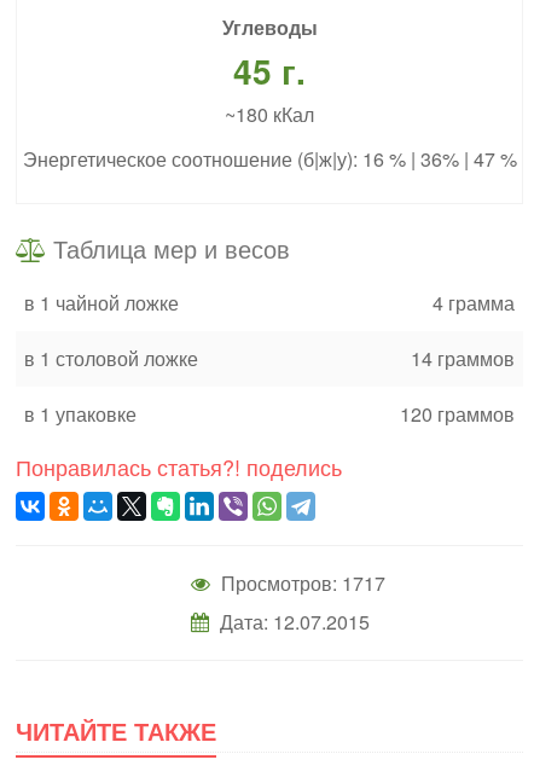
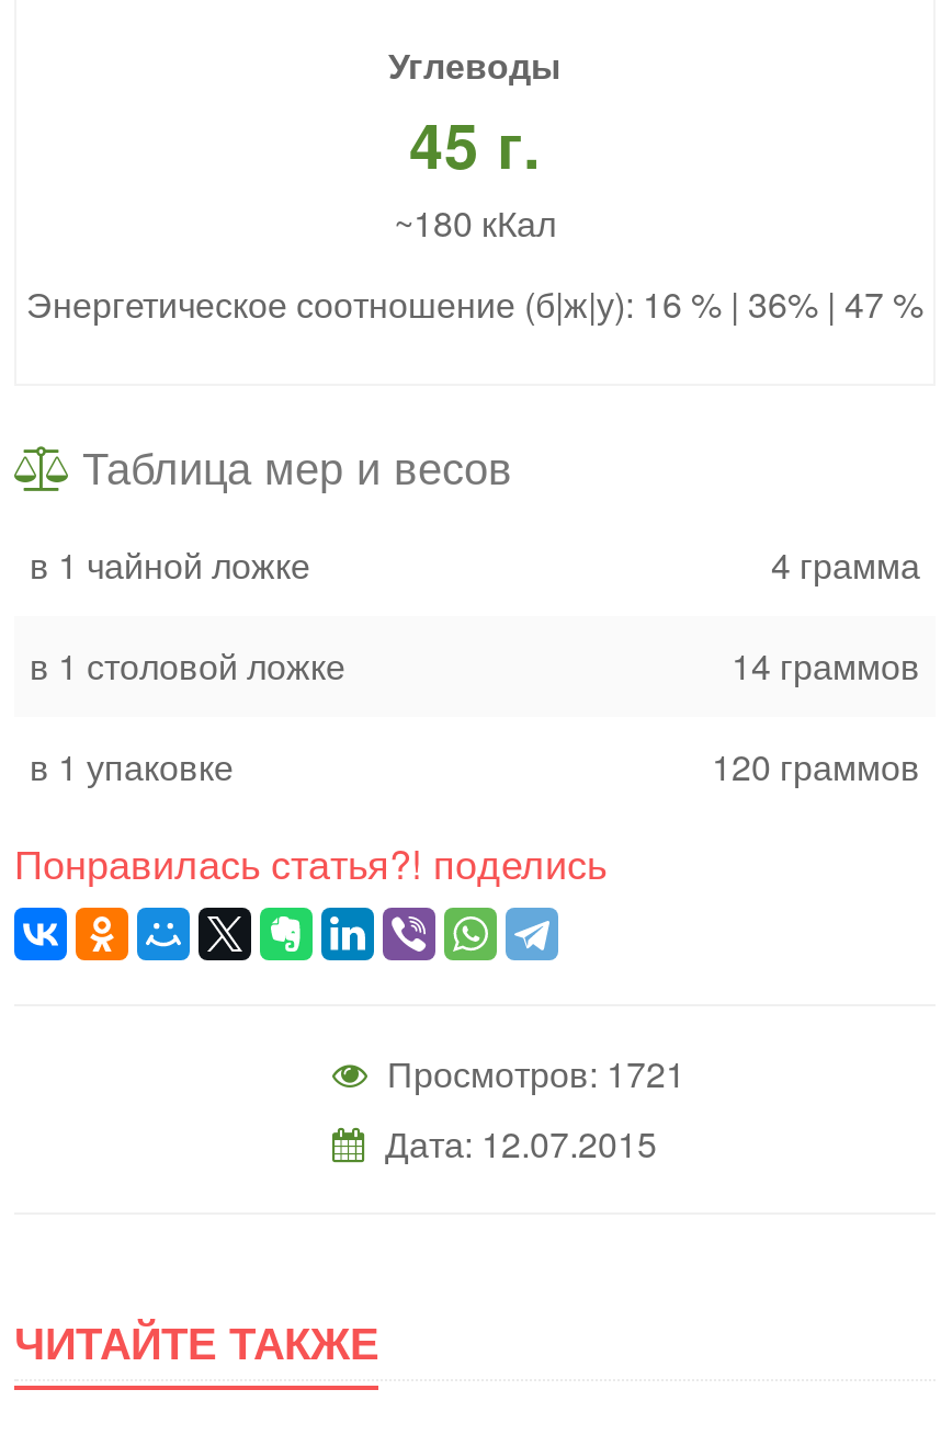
[216,569,385,597] Просмотров: 1717 -> [378,1048,685,1098] Просмотров: 1721

